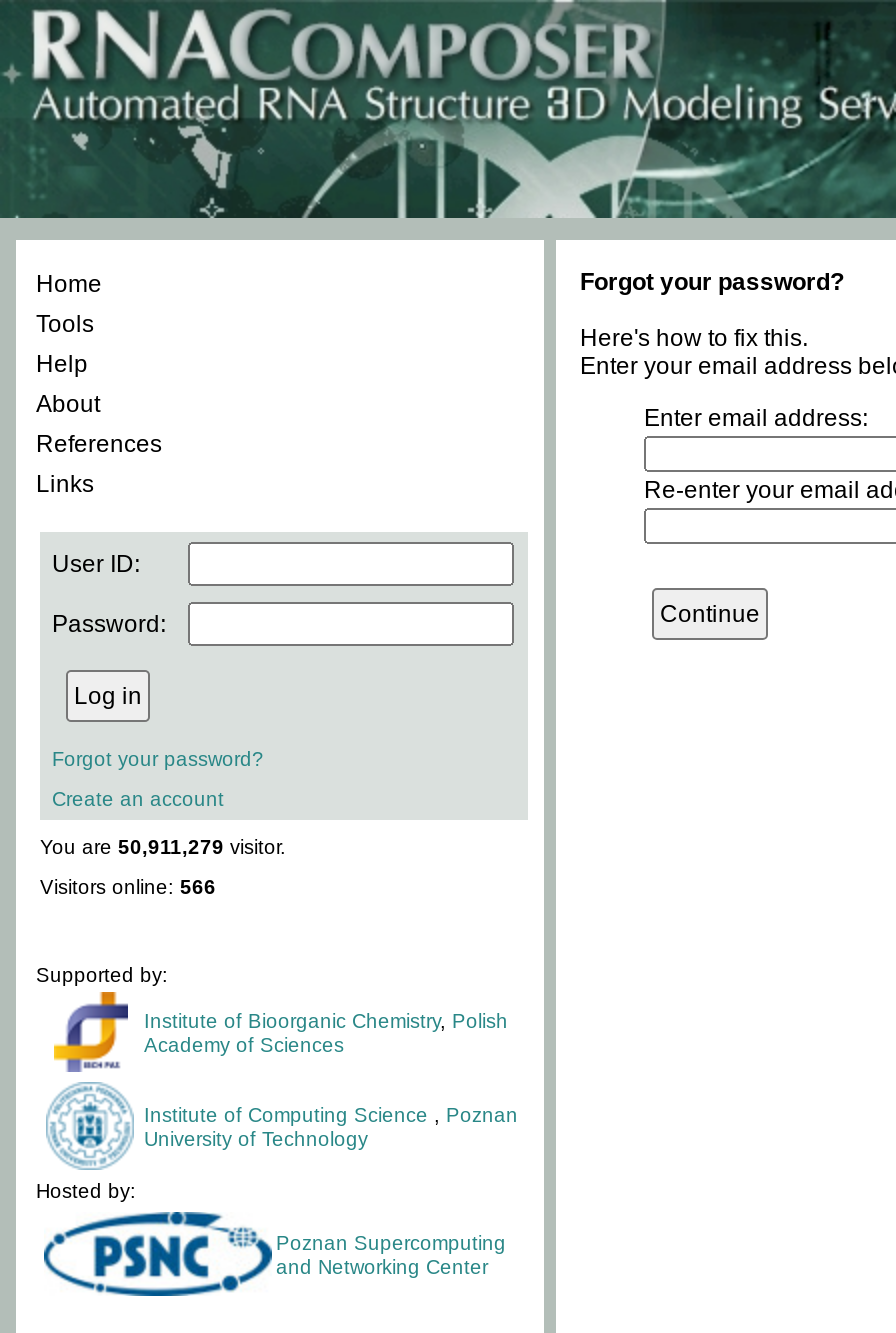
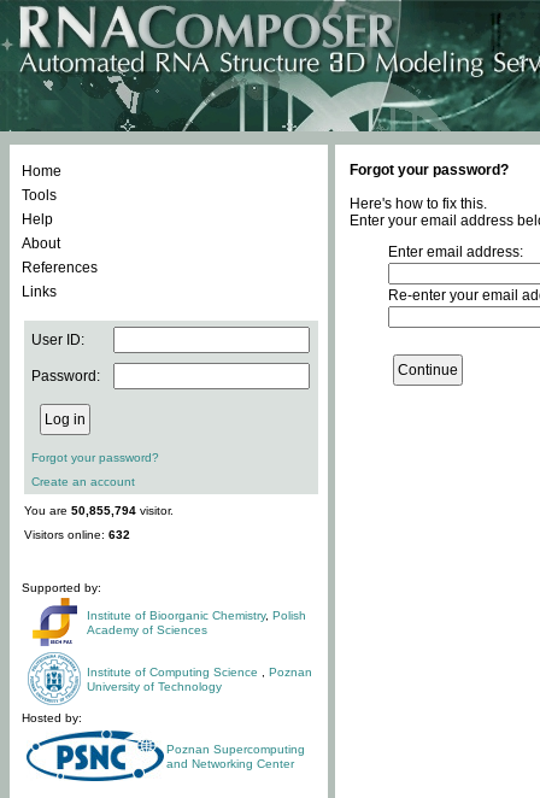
[40,836,286,858] You are 50,911,279 visitor. -> [24,504,174,517] You are 50,855,794 visitor.
[40,876,216,898] Visitors online: 566 -> [24,528,130,541] Visitors online: 632

